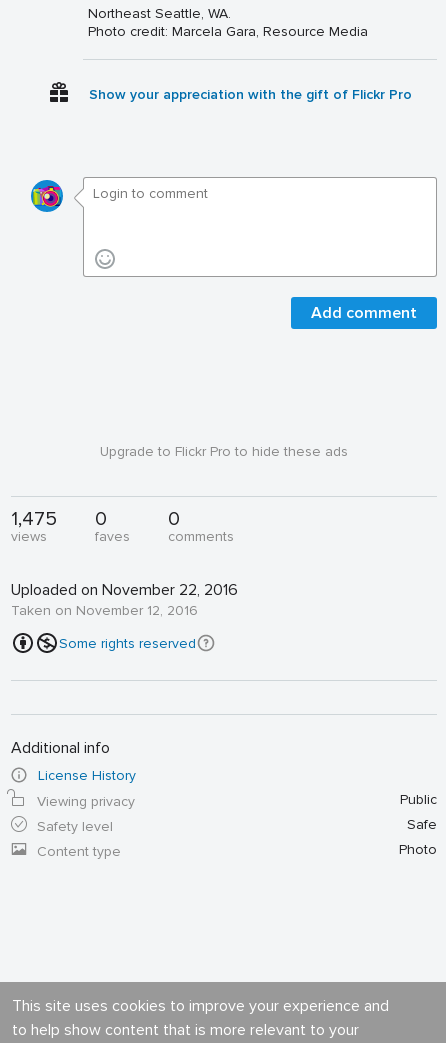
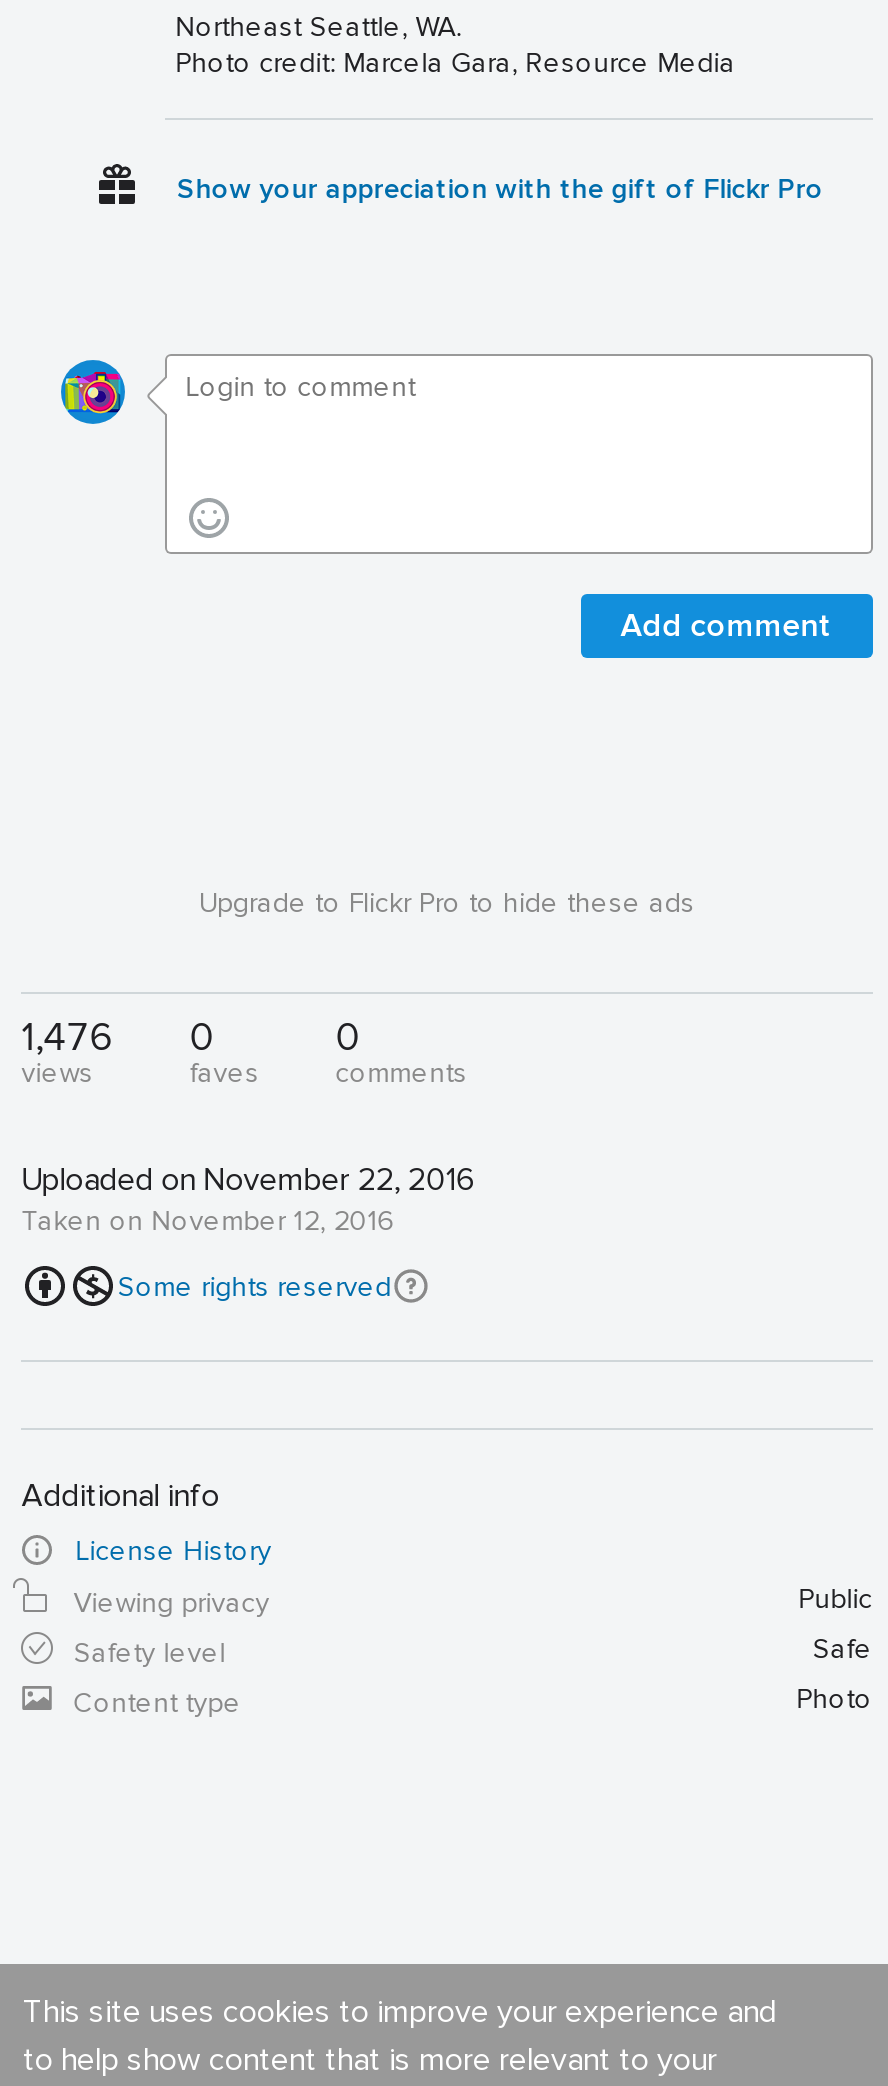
[11,507,107,531] 1,475 0 -> [21,1014,213,1062] 1,476 0

